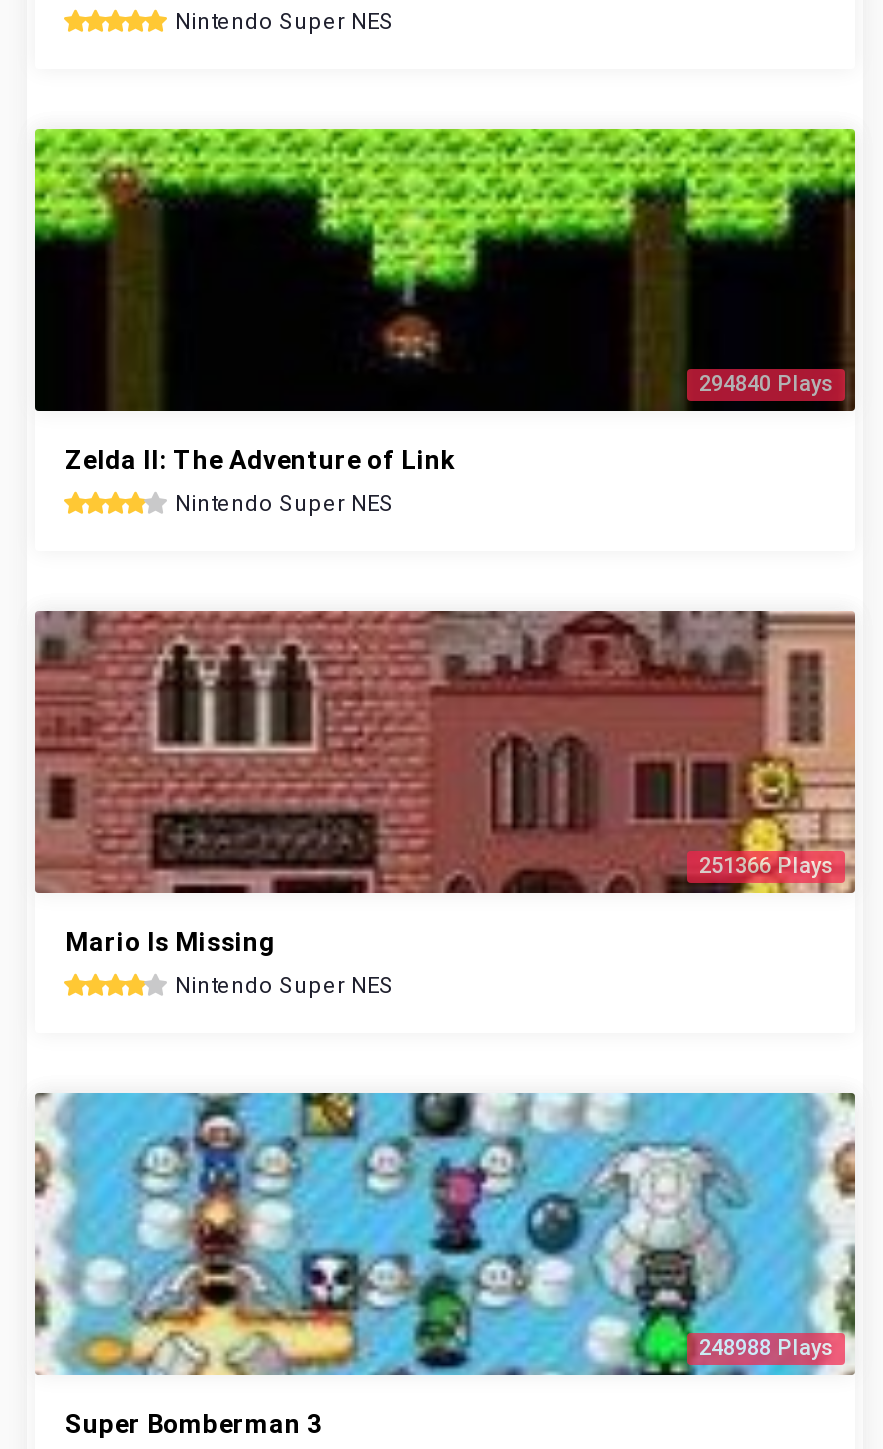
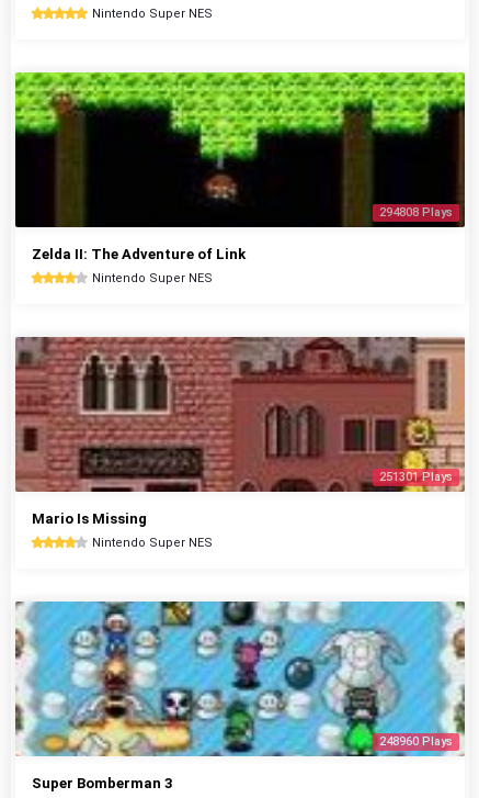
[699,371,833,397] 294840 Plays -> [379,205,453,220] 294808 Plays
[699,853,833,879] 251366 Plays -> [379,470,453,484] 251301 Plays
[699,1335,833,1361] 248988 Plays -> [379,734,453,749] 248960 Plays

